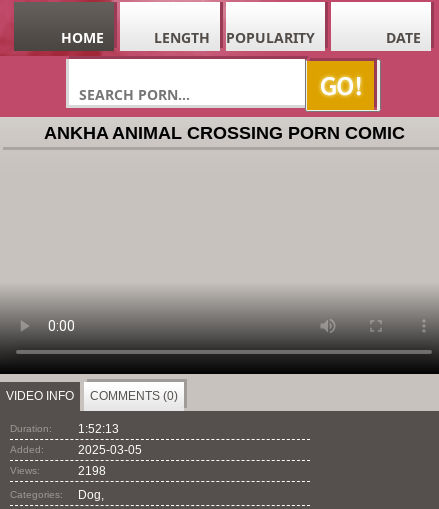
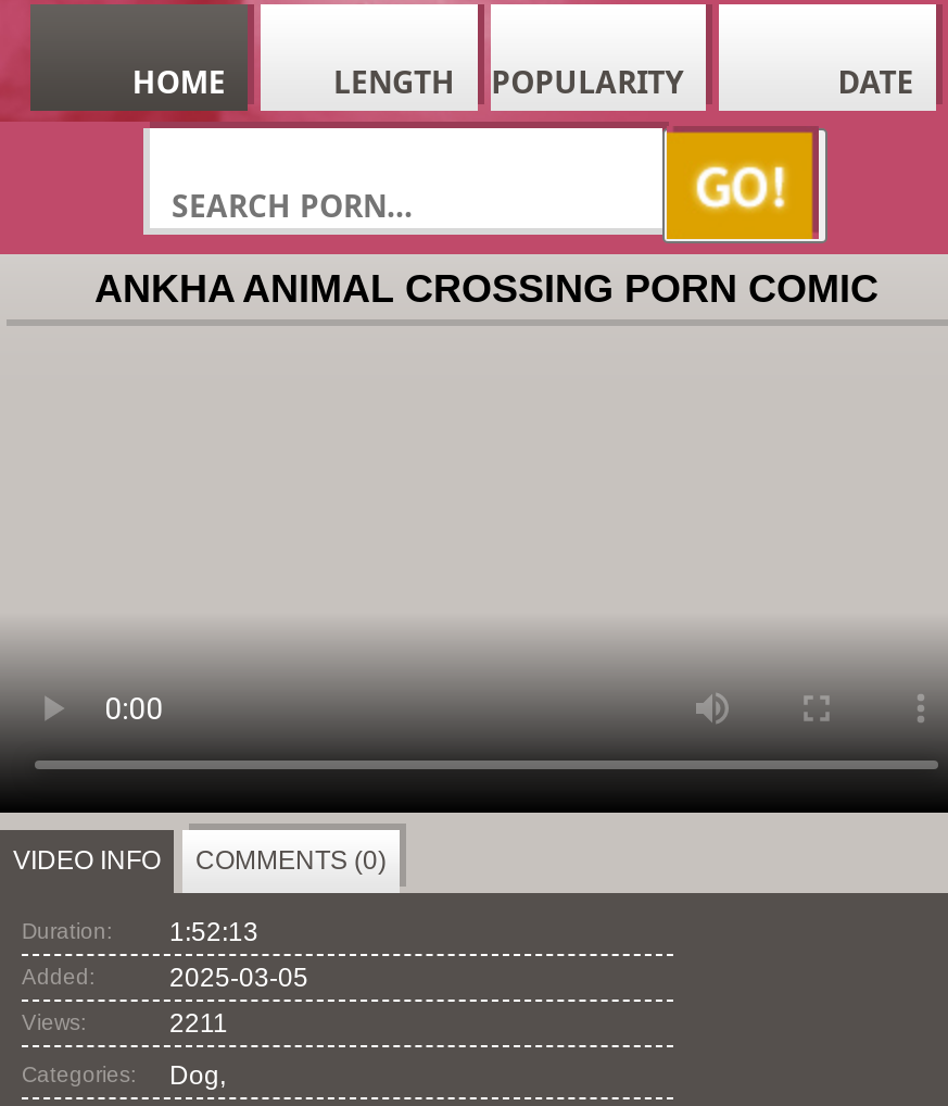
[78,464,106,478] 2198 -> [169,1008,228,1039] 2211

